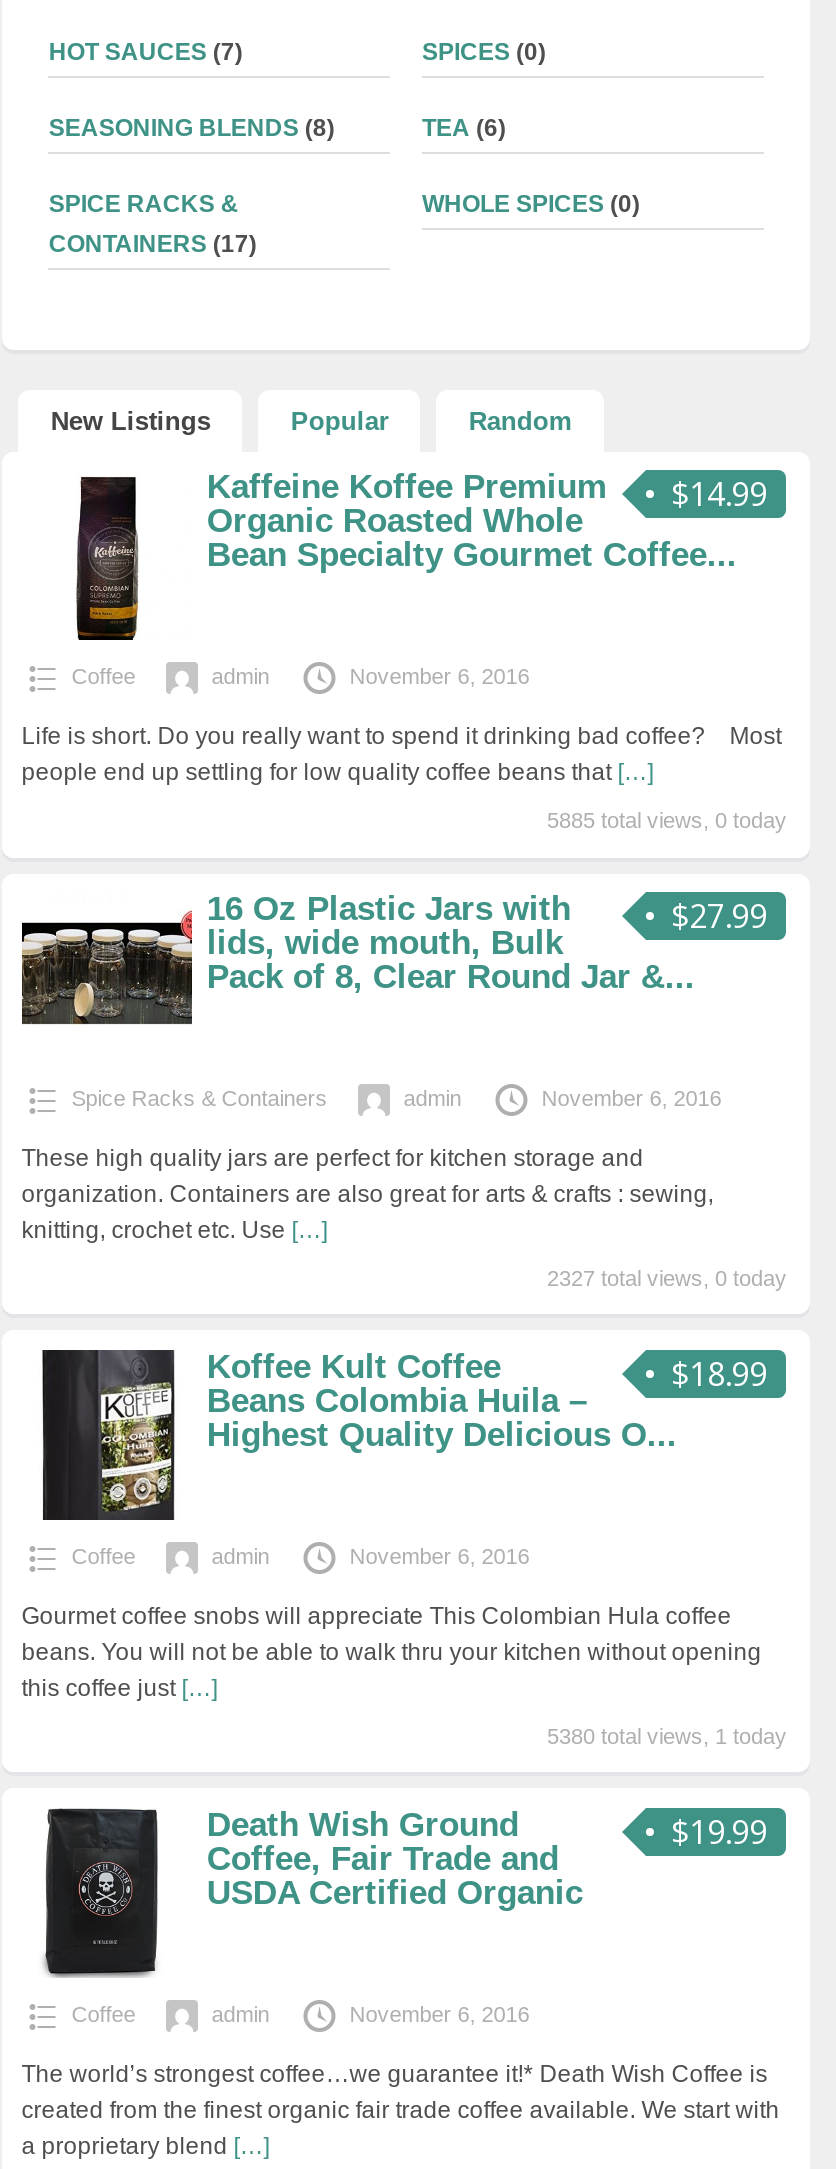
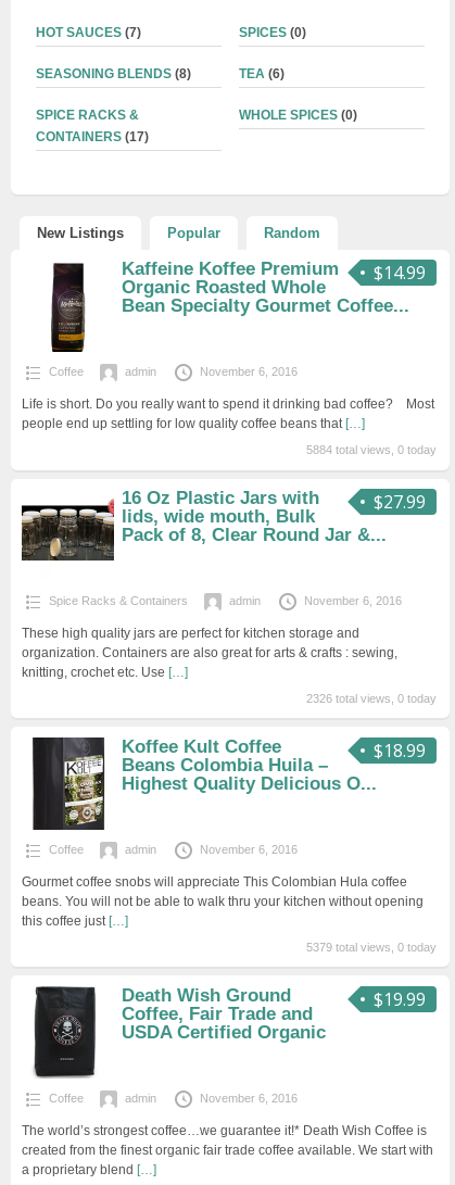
[547,809,787,833] 5885 total views, 0 today -> [307,444,437,457] 5884 total views, 0 today
[547,1266,787,1290] 2327 total views, 0 today -> [307,692,437,705] 2326 total views, 0 today
[547,1724,787,1748] 5380 total views, 1 today -> [307,940,437,953] 5379 total views, 0 today

